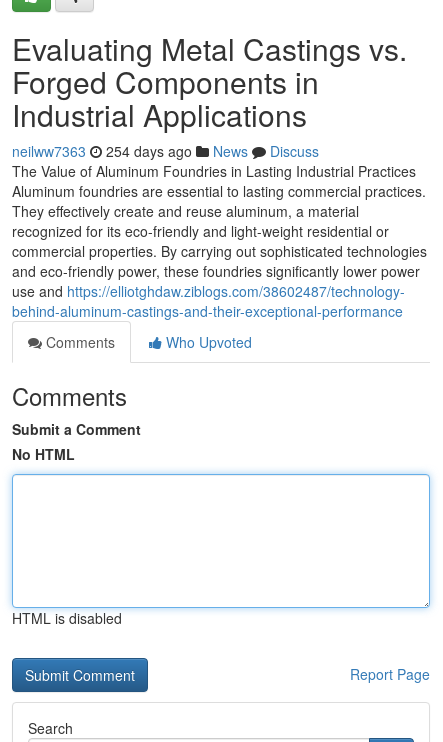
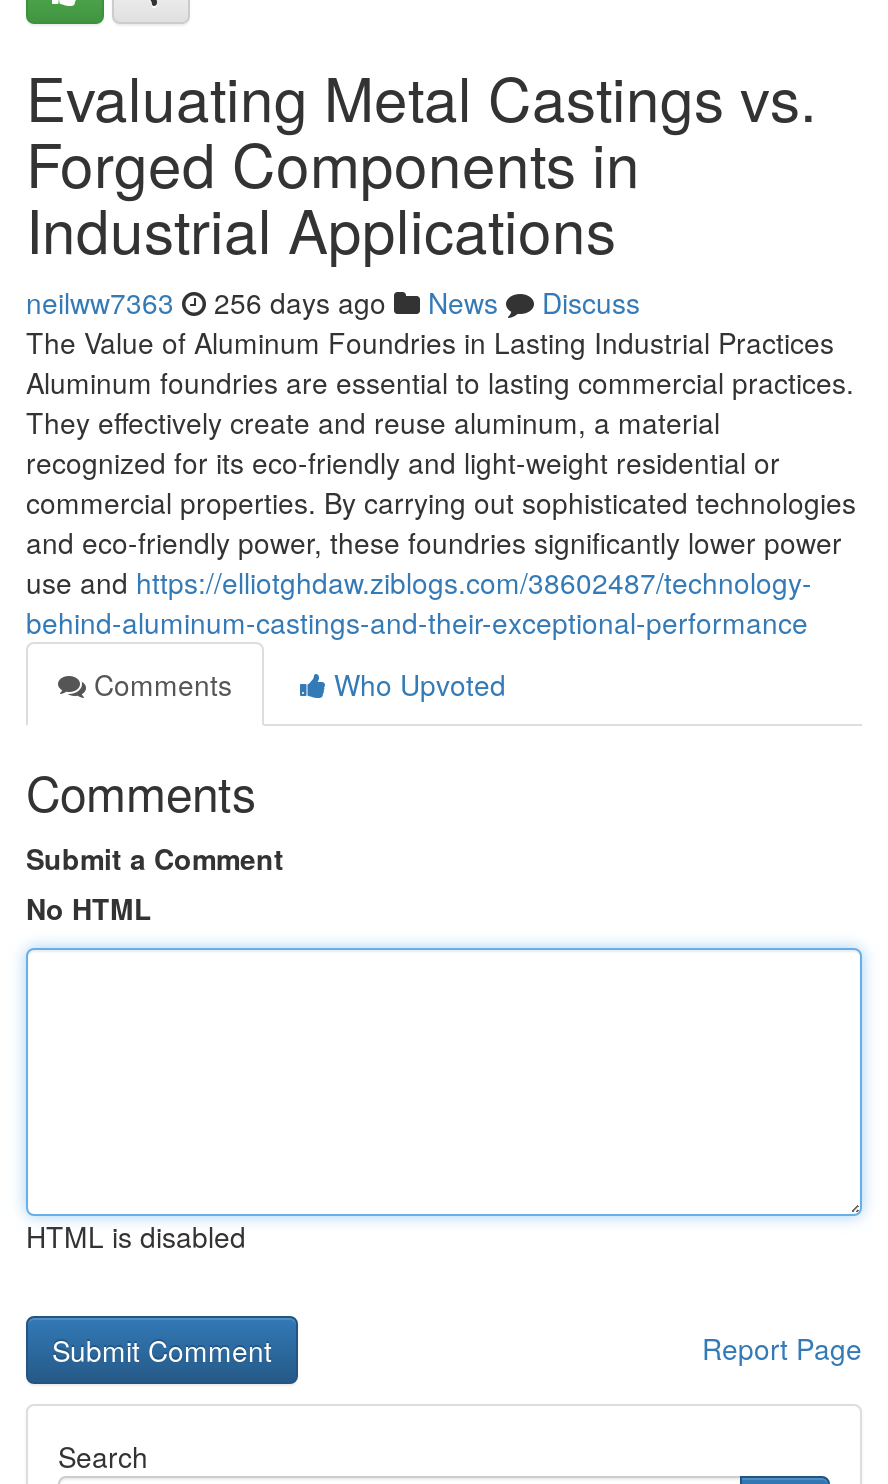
[12,141,319,161] neilww7363 254 days ago News Discuss -> [26,282,640,322] neilww7363 256 days ago News Discuss

